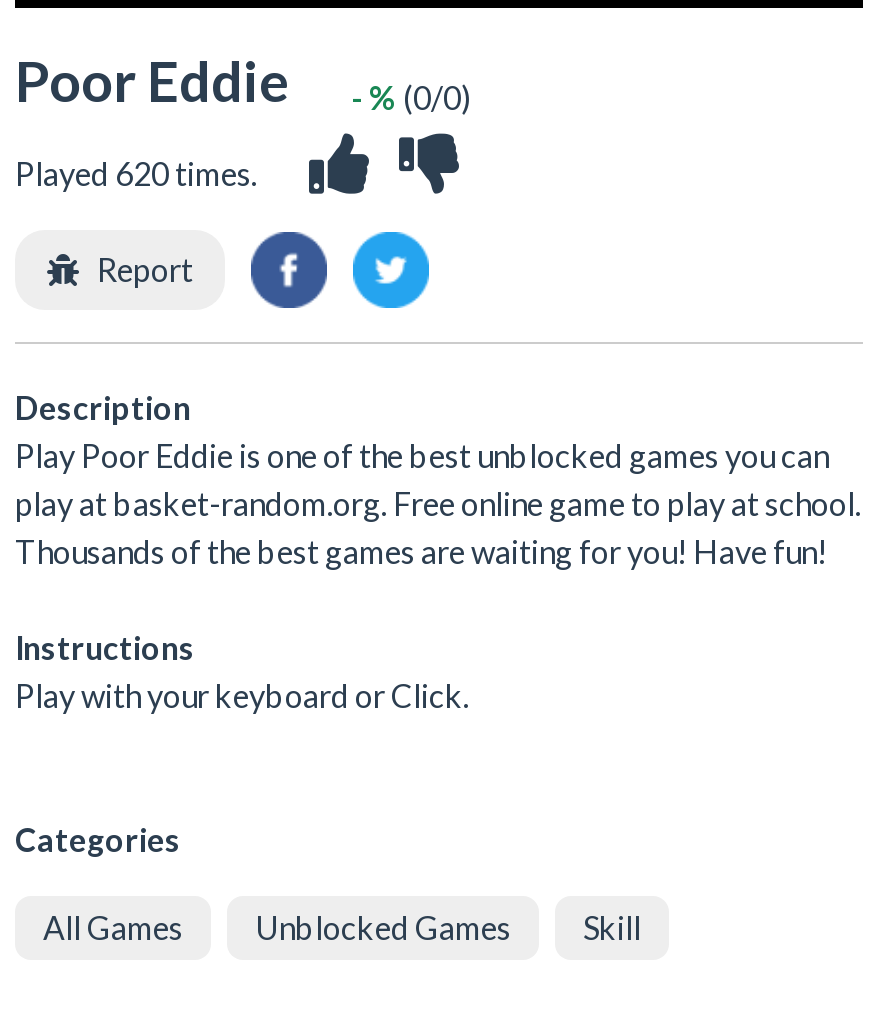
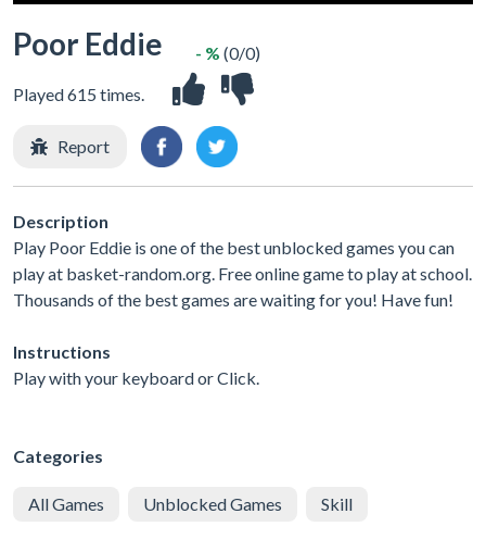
[15,154,257,192] Played 620 times. -> [13,84,144,104] Played 615 times.

